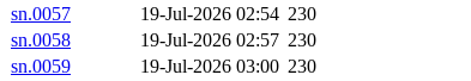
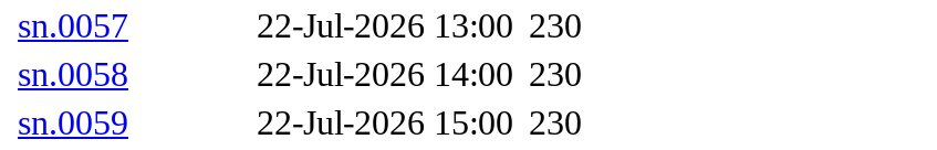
[140,4,316,24] 19-Jul-2026 02:54 230 -> [257,7,582,45] 22-Jul-2026 13:00 230
[140,30,316,51] 19-Jul-2026 02:57 230 -> [257,56,582,94] 22-Jul-2026 14:00 230
[140,56,316,77] 19-Jul-2026 03:00 230 -> [257,105,582,142] 22-Jul-2026 15:00 230

